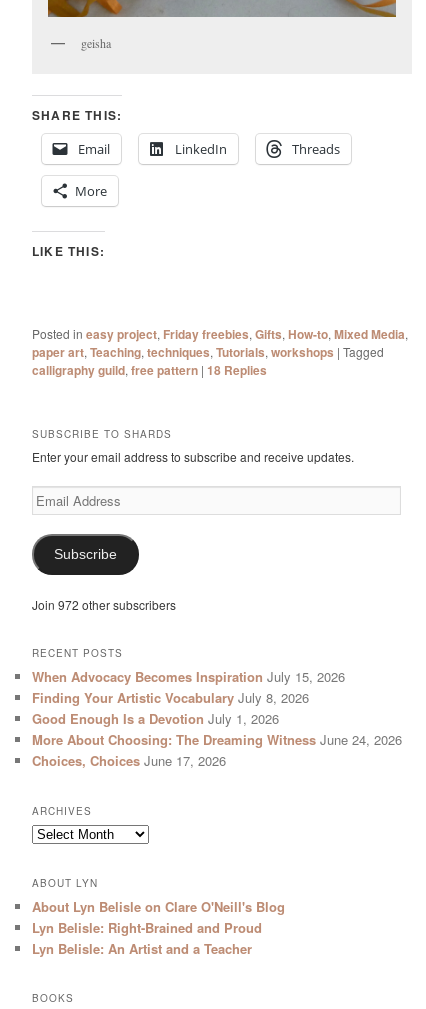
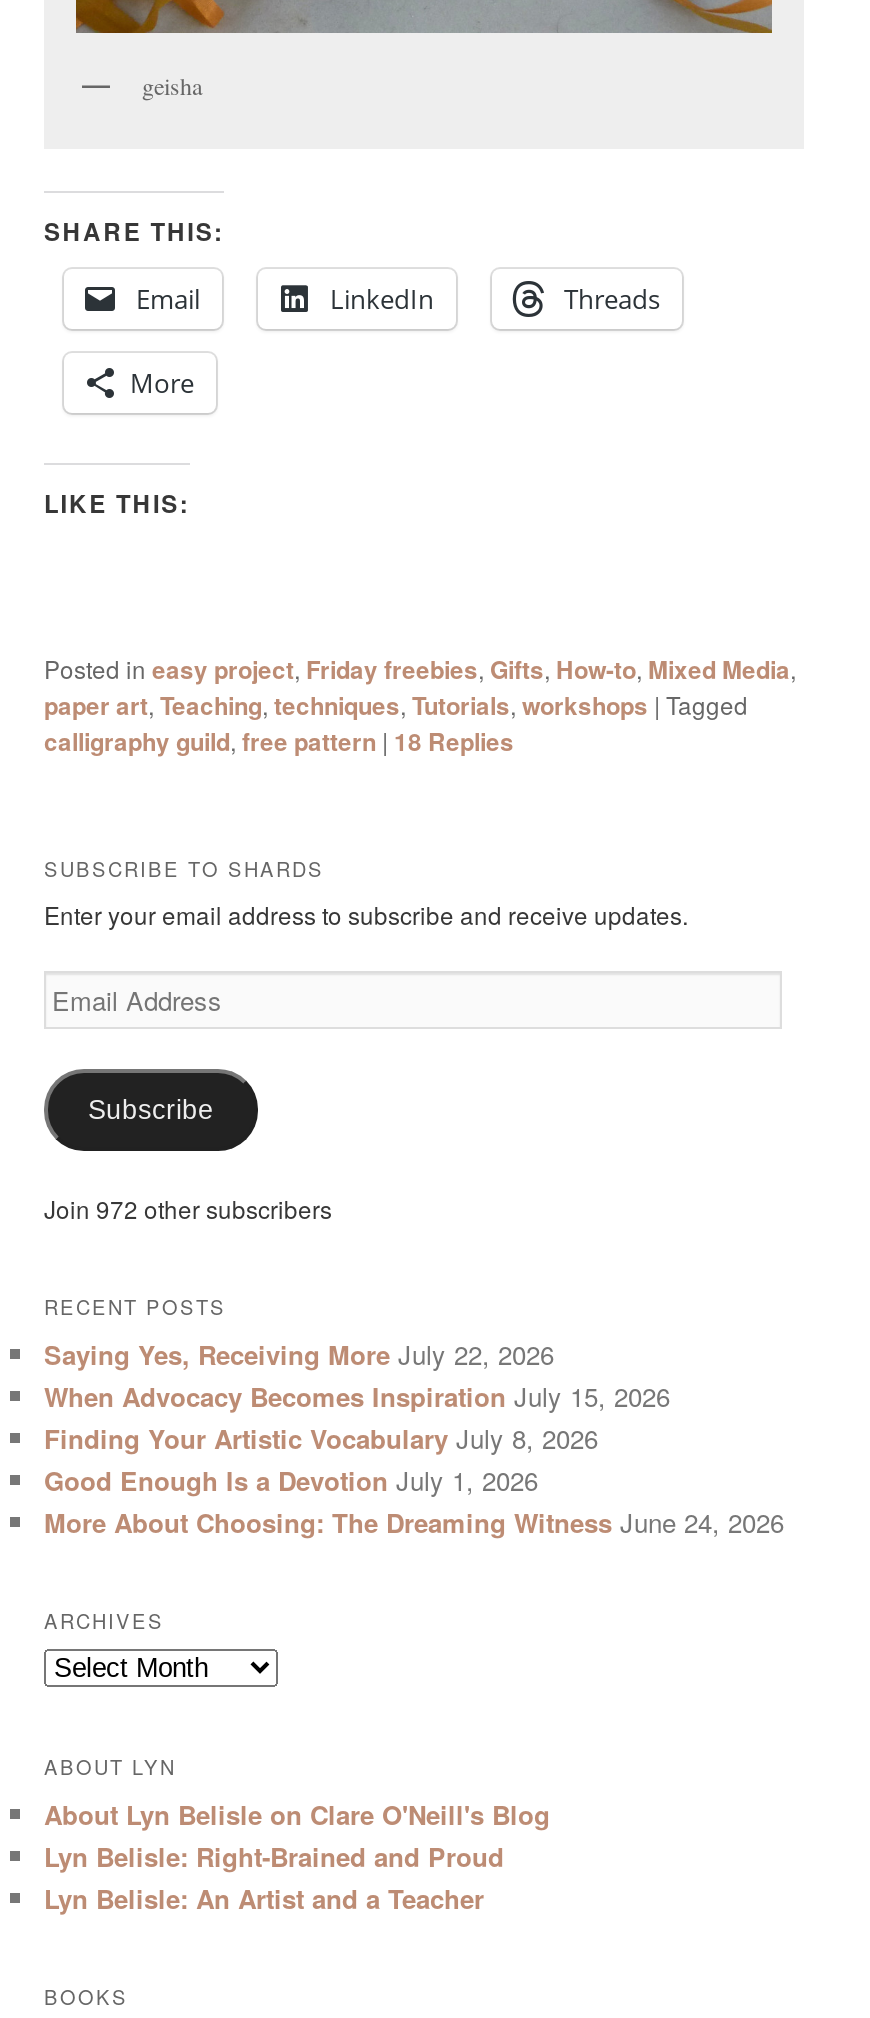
none -> [44,1334,554,1372] Saying Yes, Receiving More July 22, 2026
moved [32,667,402,749] -> [44,1376,784,1540]: When Advocacy Becomes Inspiration July 15, 2026 | Finding Your Artistic Vocabulary July 8, 2026 | Good Enough Is a Devotion July 1, 2026 | More About Choosing: The Dreaming Witness June 24, 2026
[32,751,226,770] Choices, Choices June 17, 2026 -> none

